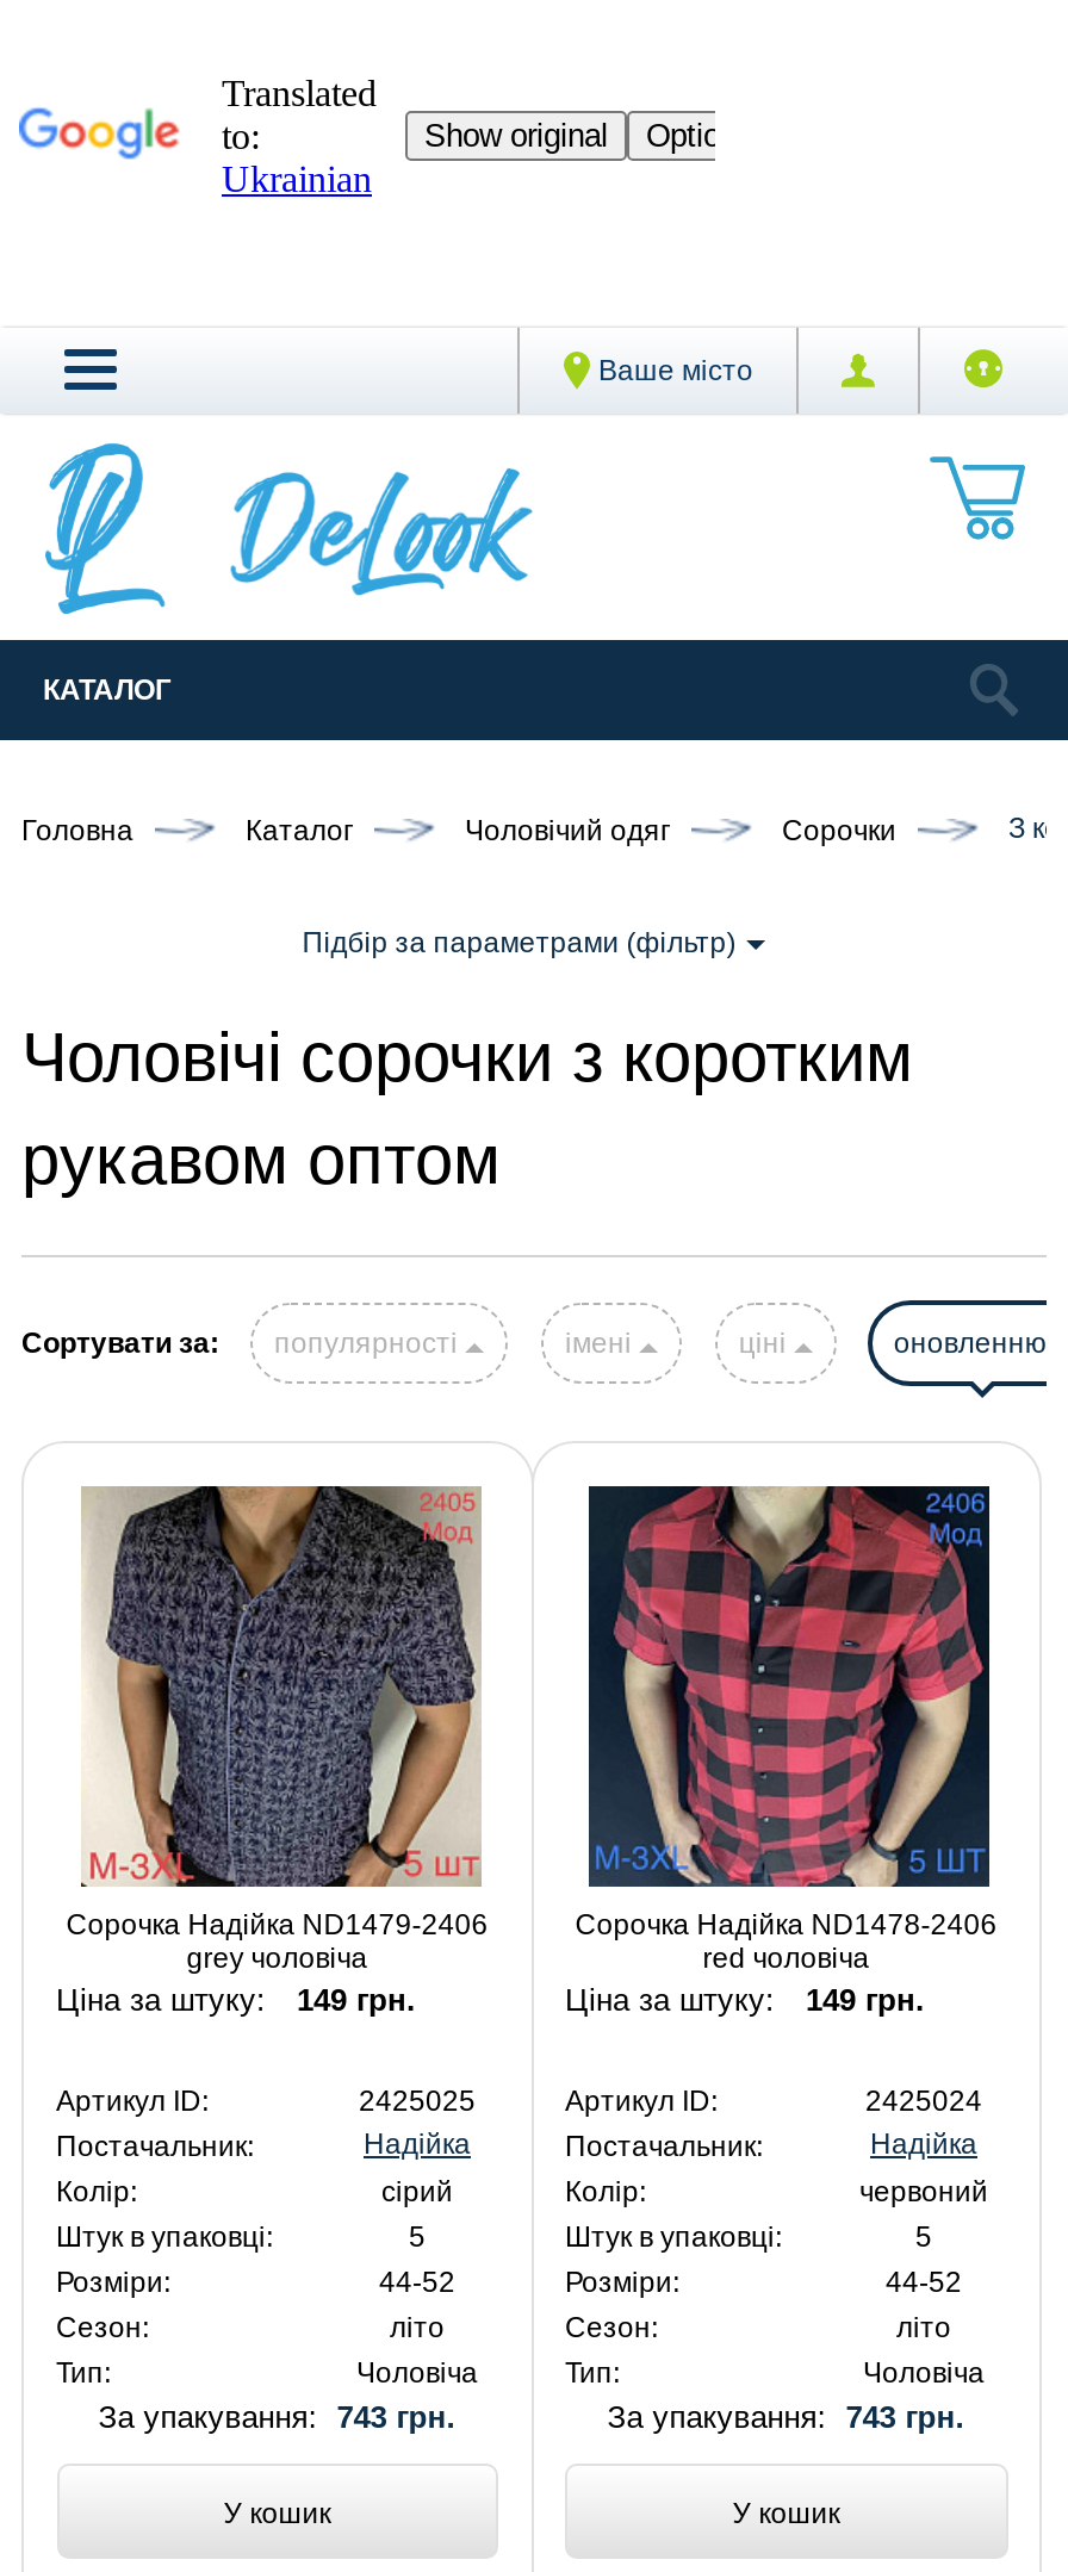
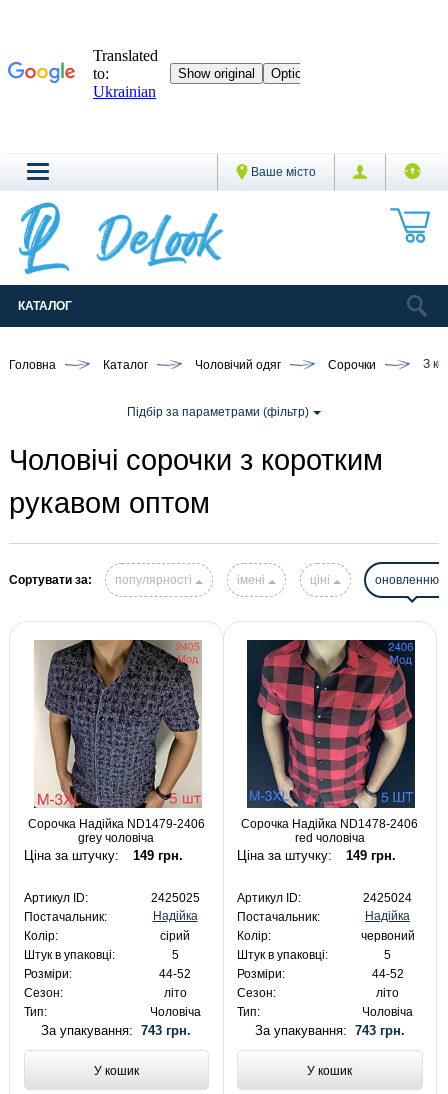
[56,1981,266,2017] Ціна за штуку: -> [23,848,122,863] Ціна за штучку:
[565,1981,775,2017] Ціна за штуку: -> [237,848,336,863] Ціна за штучку:

